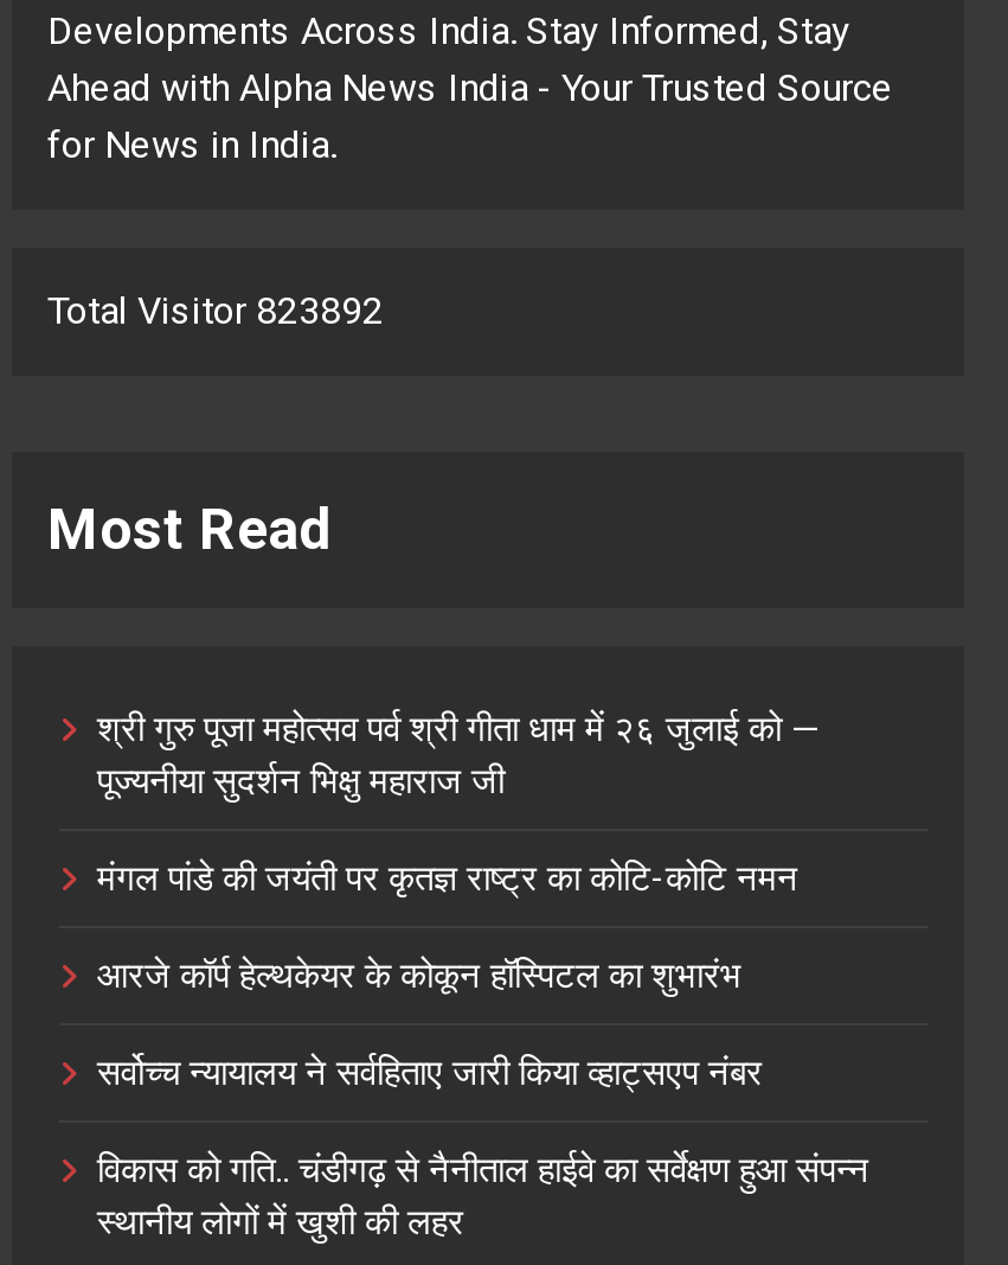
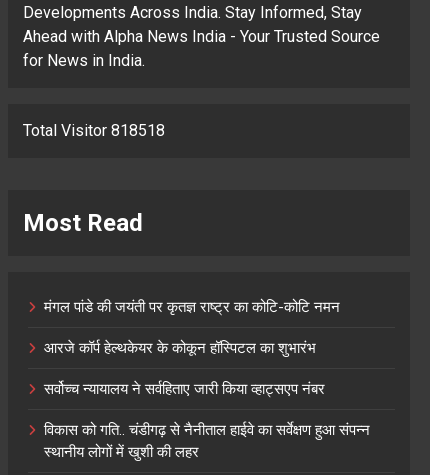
[47,288,384,333] Total Visitor 823892 -> [23,121,165,140] Total Visitor 818518
[97,708,820,802] श्री गुरु पूजा महोत्सव पर्व श्री गीता धाम में २६ जुलाई को — | पूज्यनीया सुदर्शन भिक्षु महाराज जी -> none

